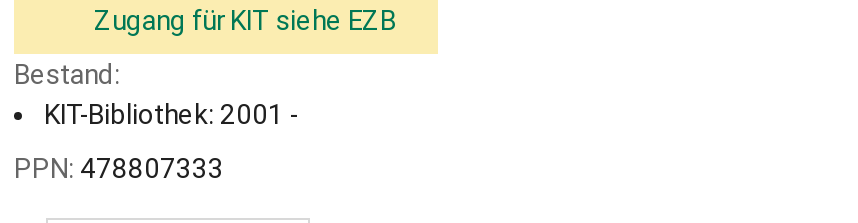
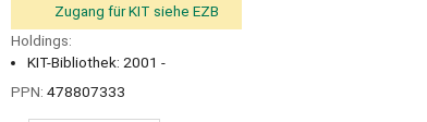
[14,58,120,90] Bestand: -> [11,32,72,49] Holdings:

